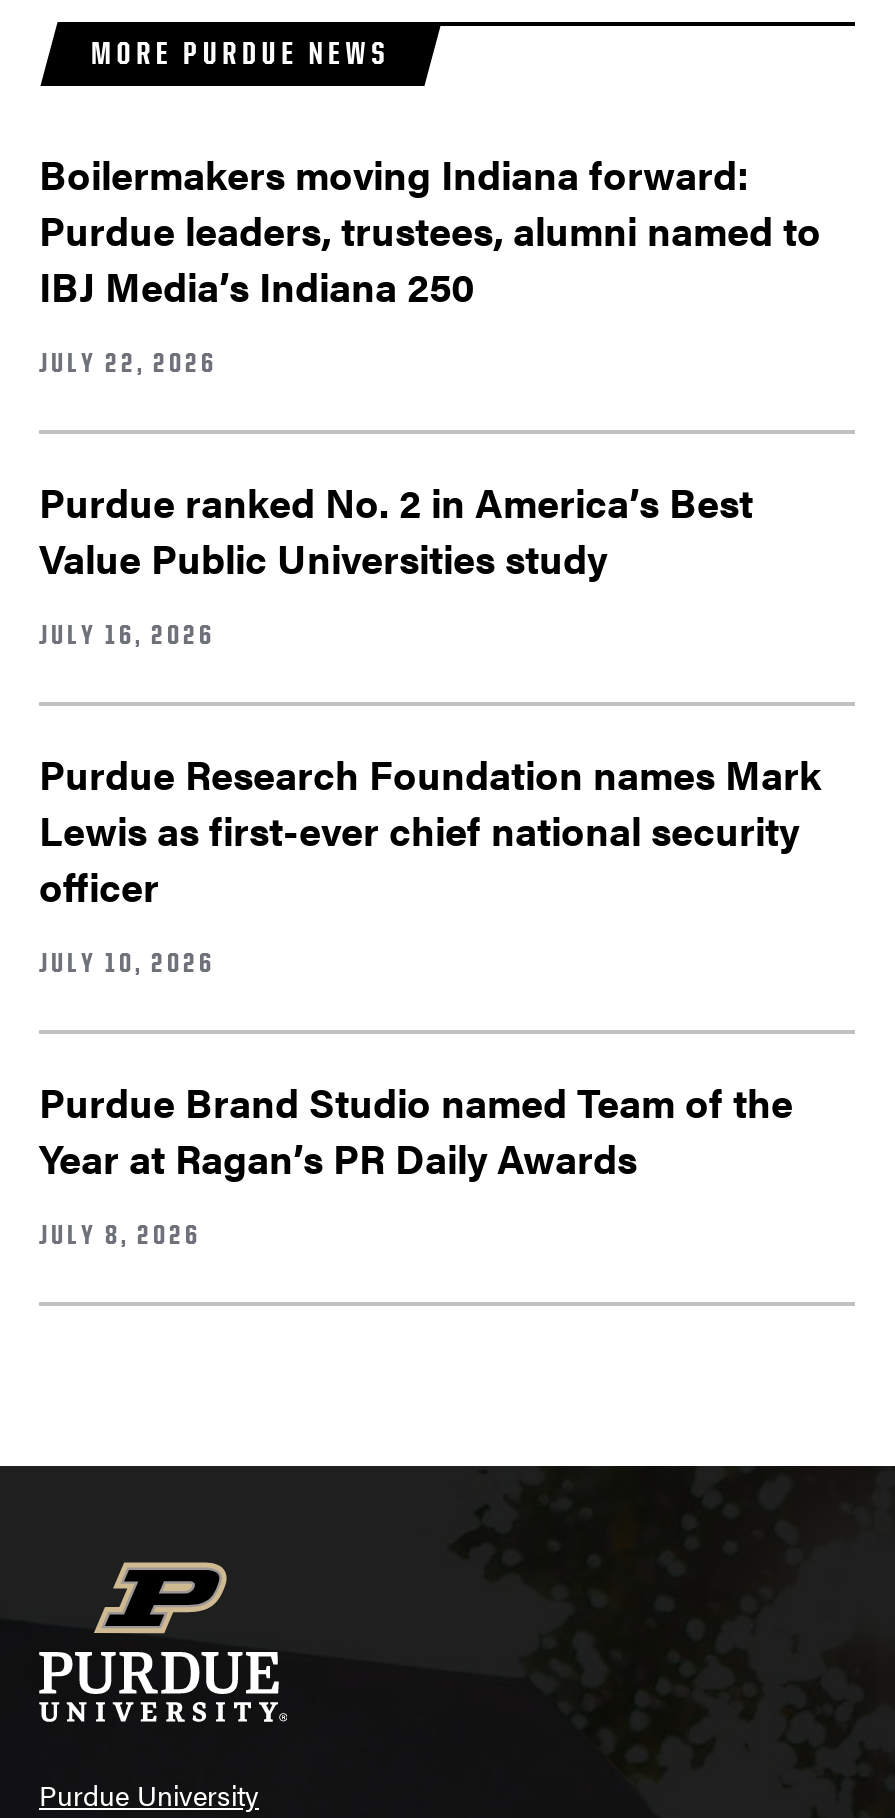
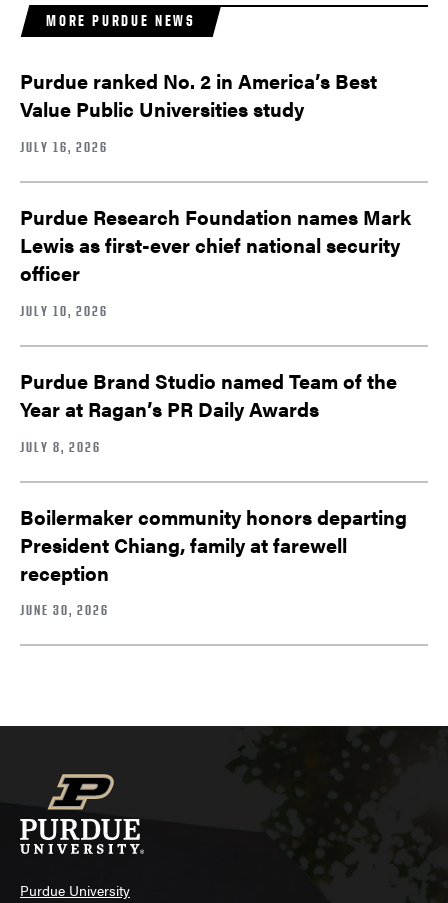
[39,144,821,378] Boilermakers moving Indiana forward: | Purdue leaders, trustees, alumni named to | IBJ Media’s Indiana 250 | JULY 22, 2026 -> none
moved [39,472,821,1249] -> [20,66,411,454]: Purdue ranked No. 2 in America’s Best | Value Public Universities study | JULY 16, 2026 | ... | Year at Ragan’s PR Daily Awards | JULY 8, 2026
none -> [20,501,407,618] Boilermaker community honors departing | President Chiang, family at farewell | reception | JUNE 30, 2026

